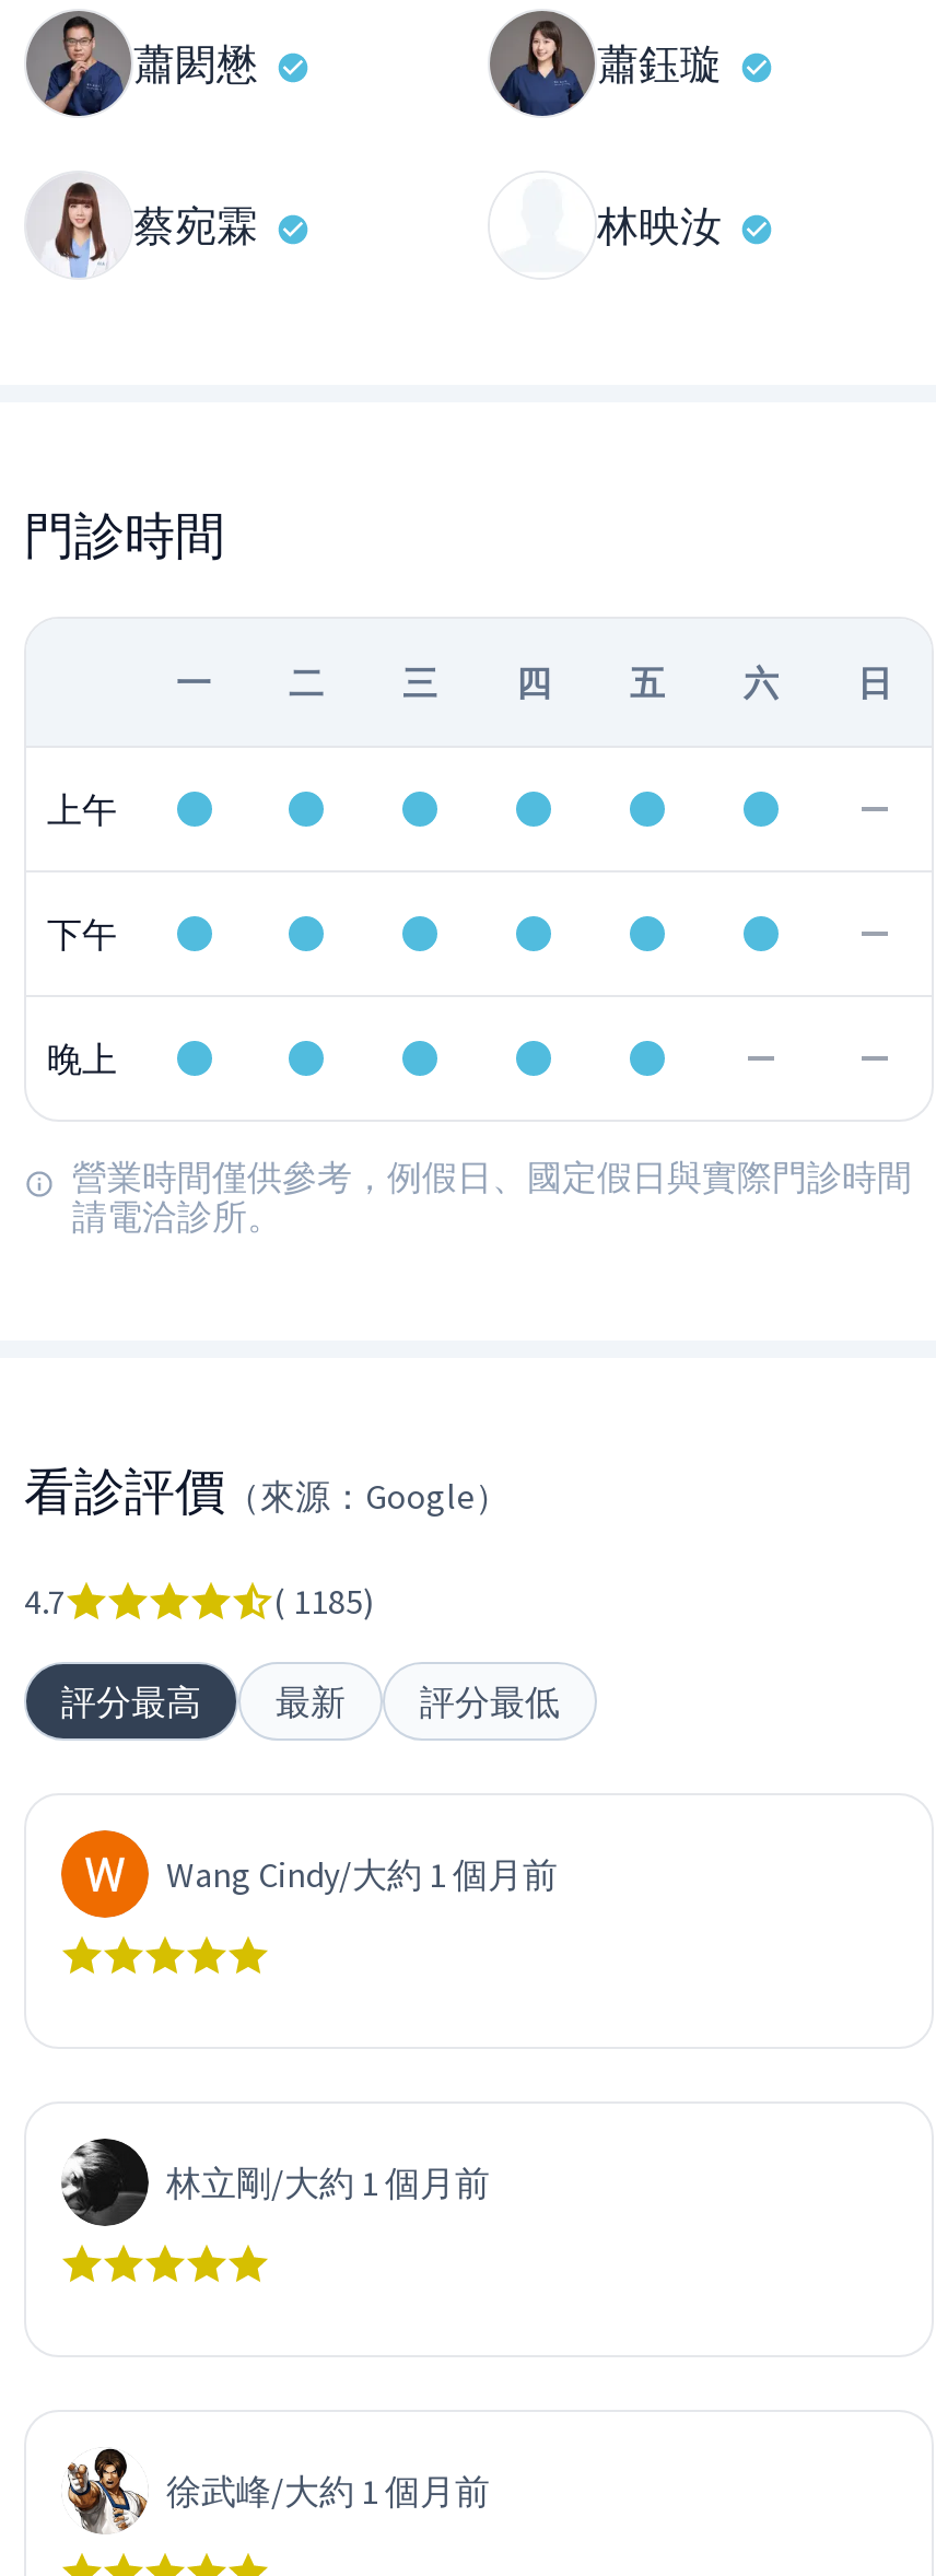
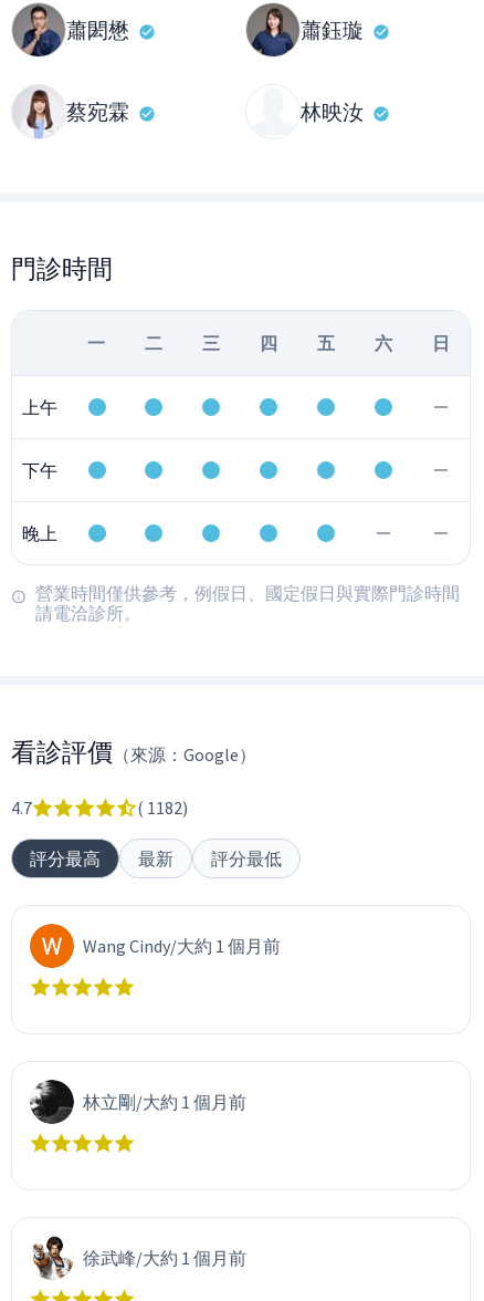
[273,1579,374,1623] (1185) -> [137,797,188,819] (1182)

